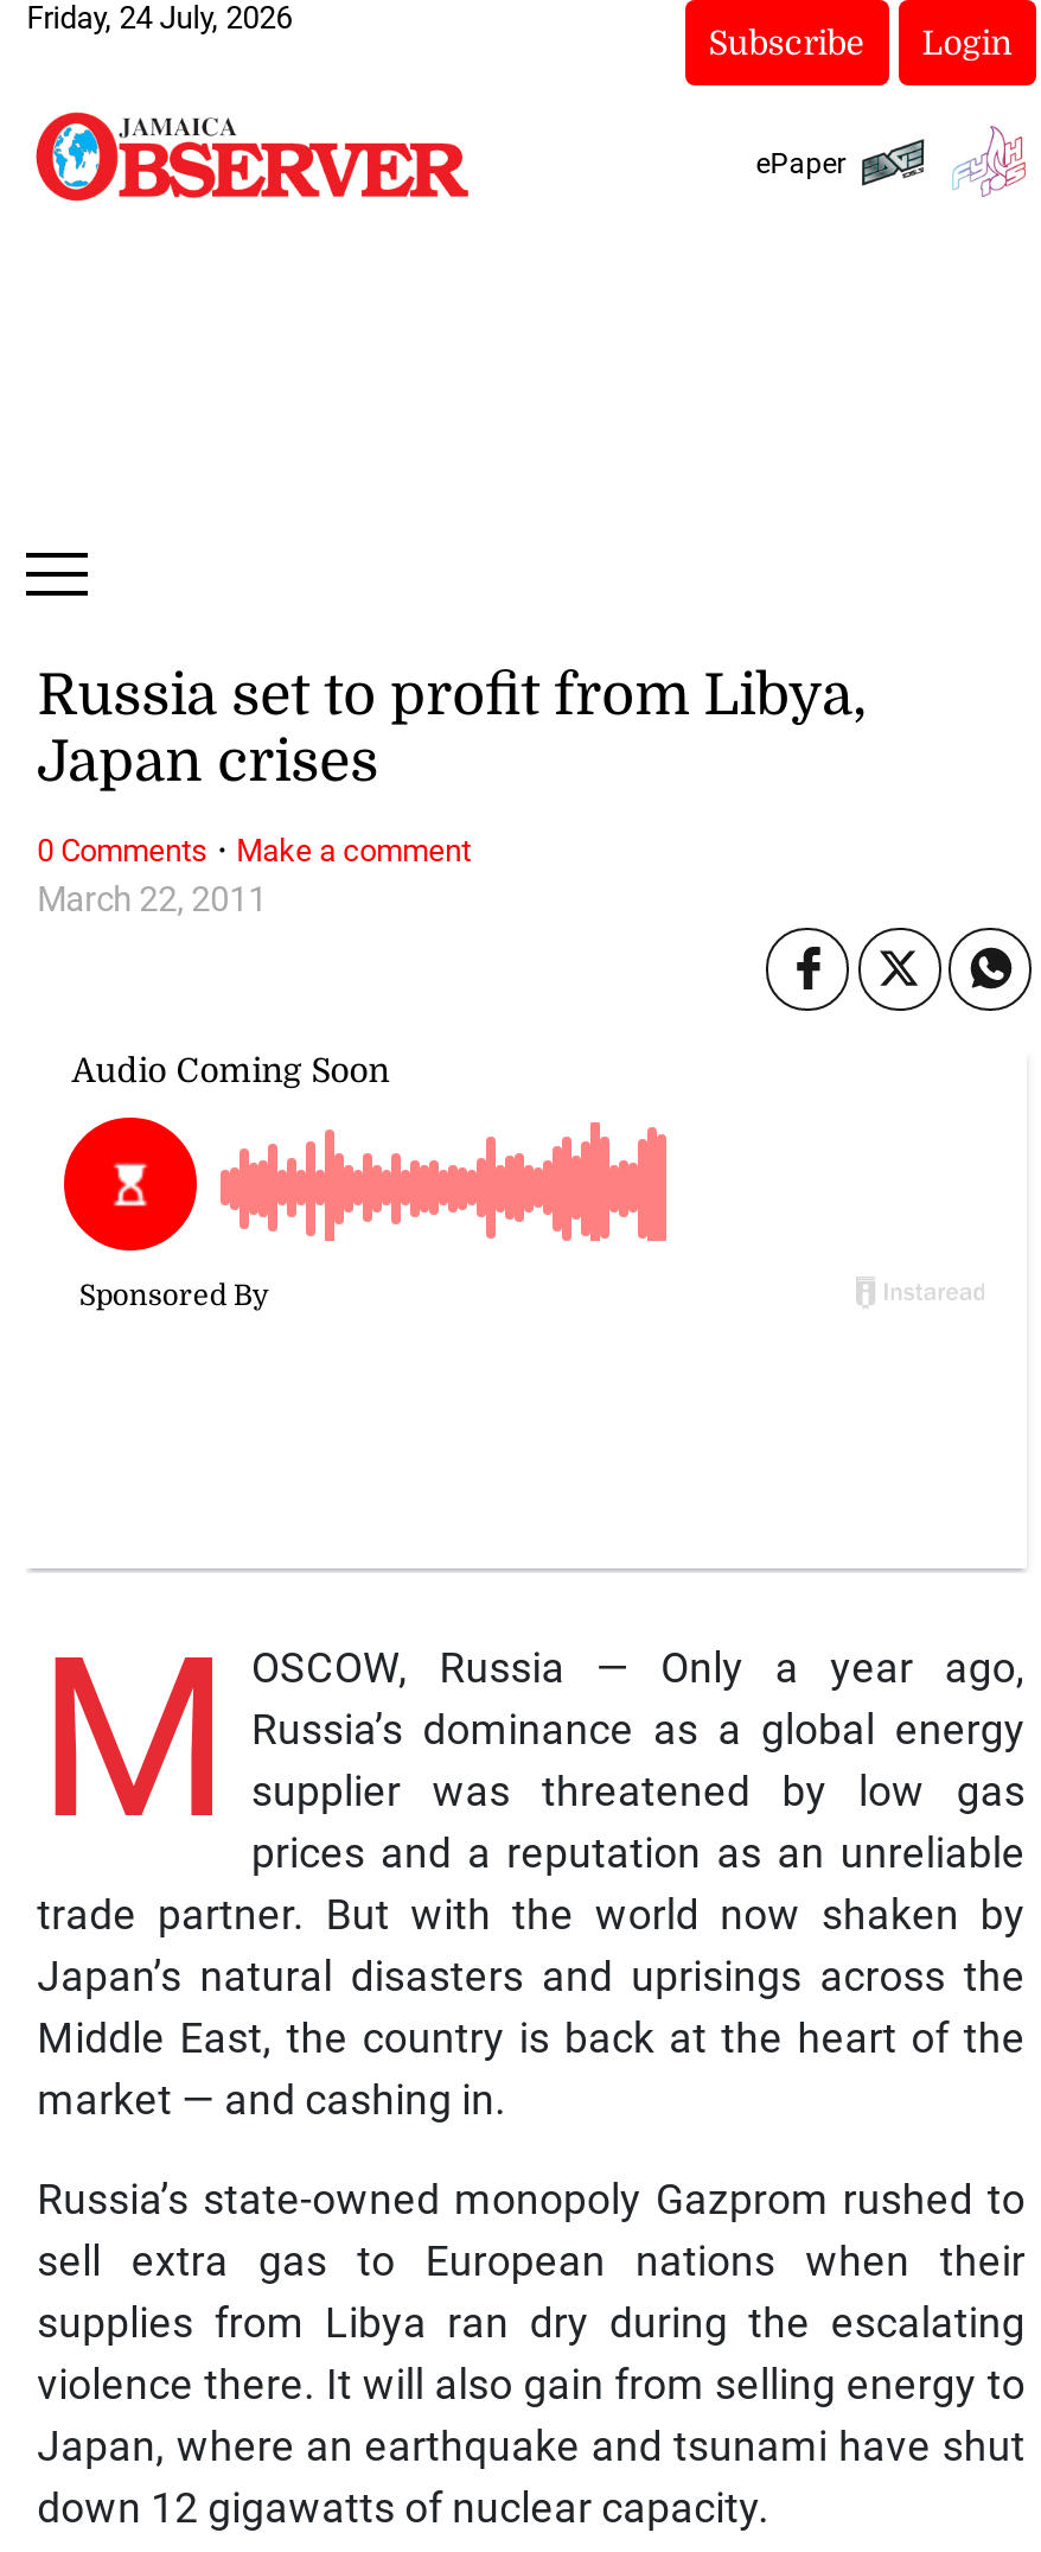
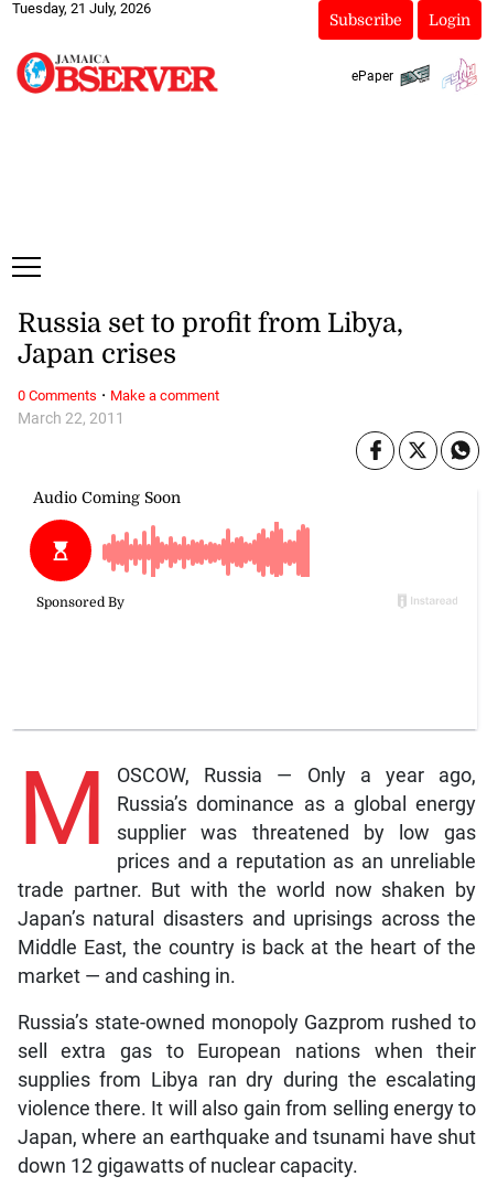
[27,0,292,36] Friday, 24 July, 2026 -> [12,0,151,17] Tuesday, 21 July, 2026

